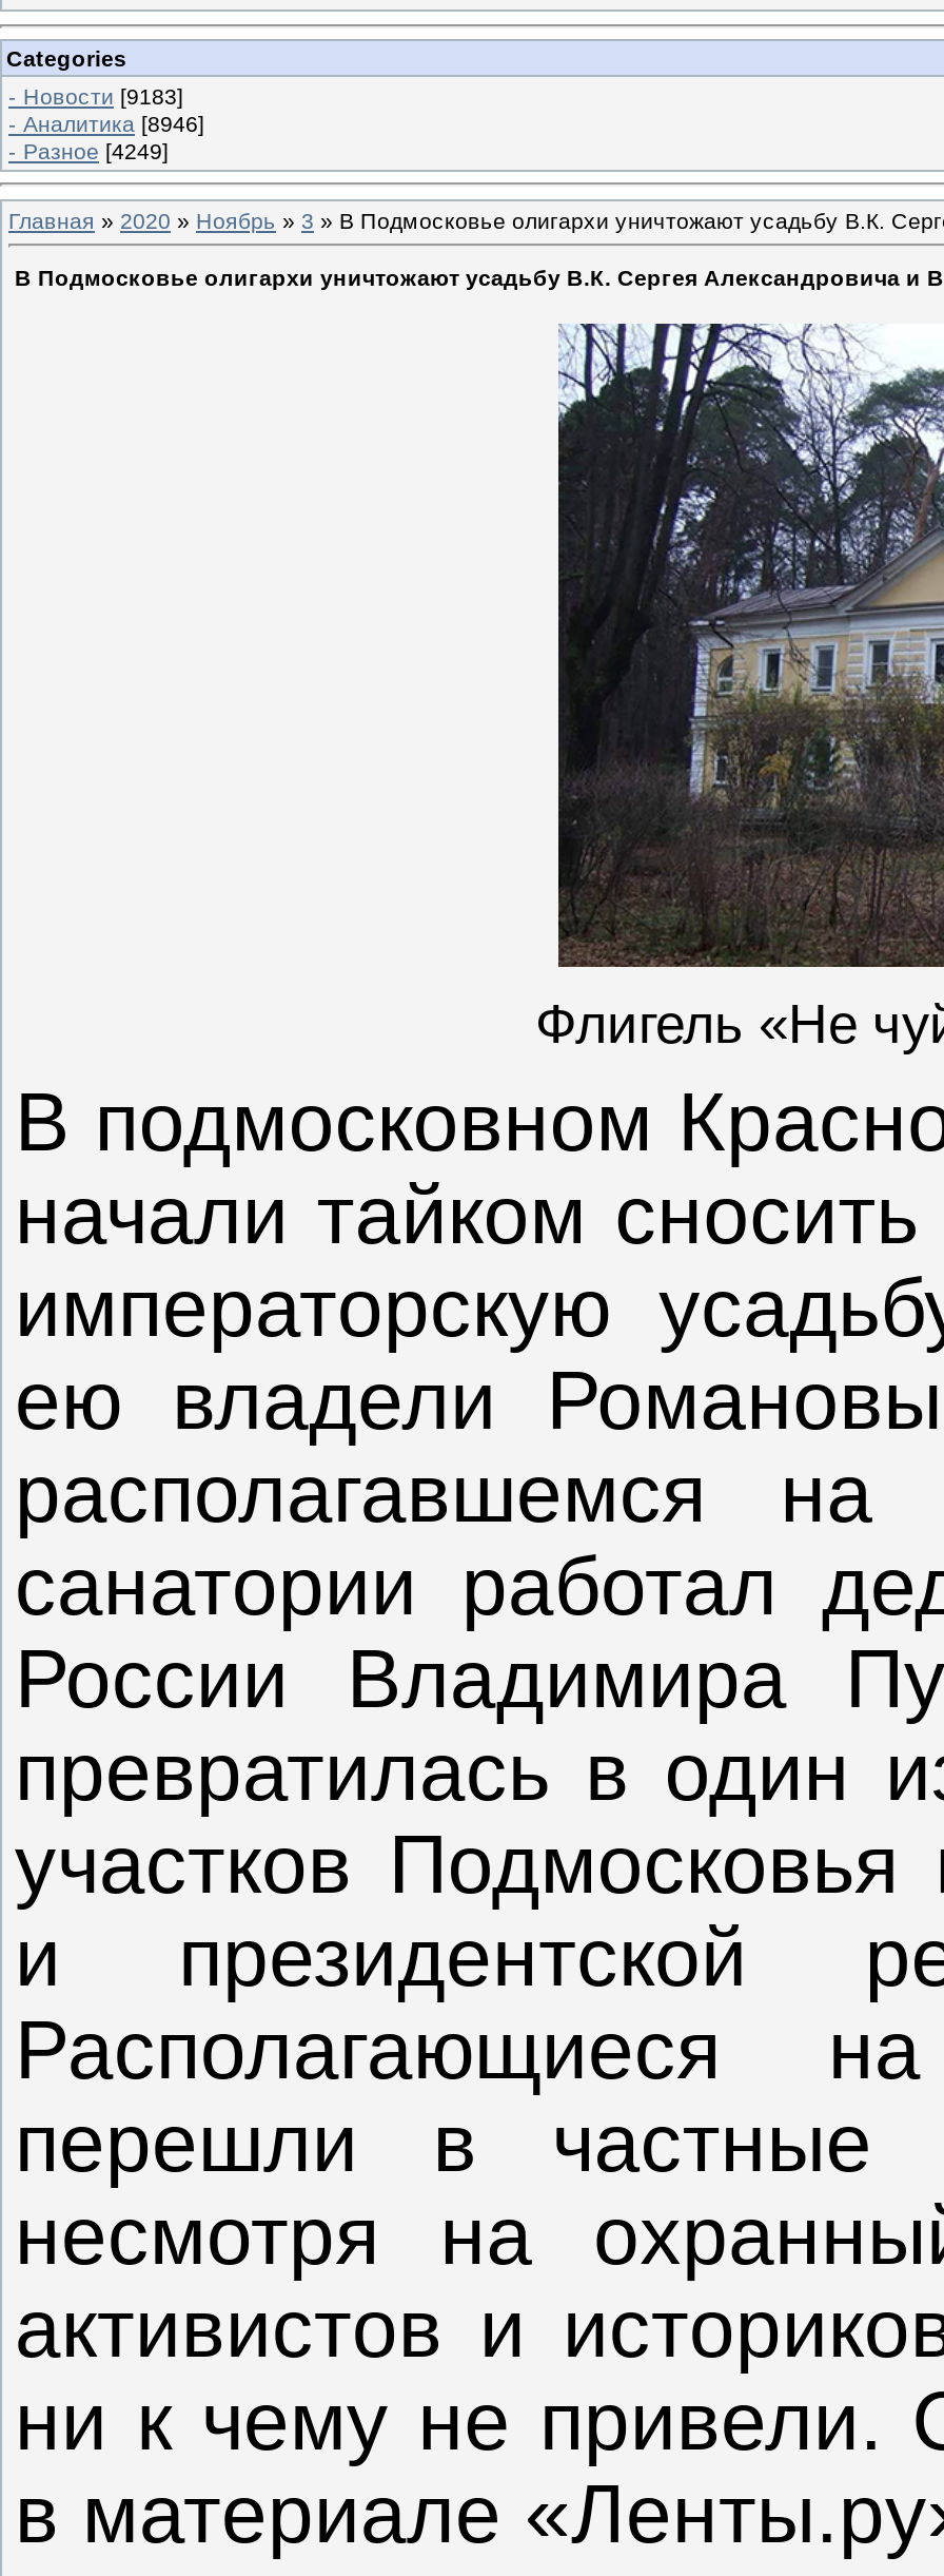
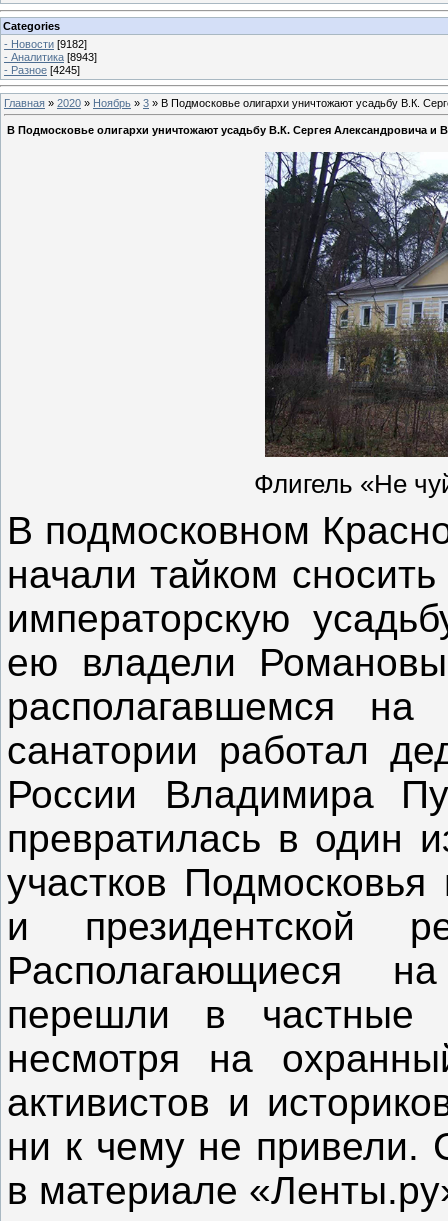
[8,83,183,109] - Новости [9183] -> [4,38,87,50] - Новости [9182]
[8,111,204,136] - Аналитика [8946] -> [4,51,97,63] - Аналитика [8943]
[8,138,169,163] - Разное [4249] -> [4,64,80,76] - Разное [4245]

